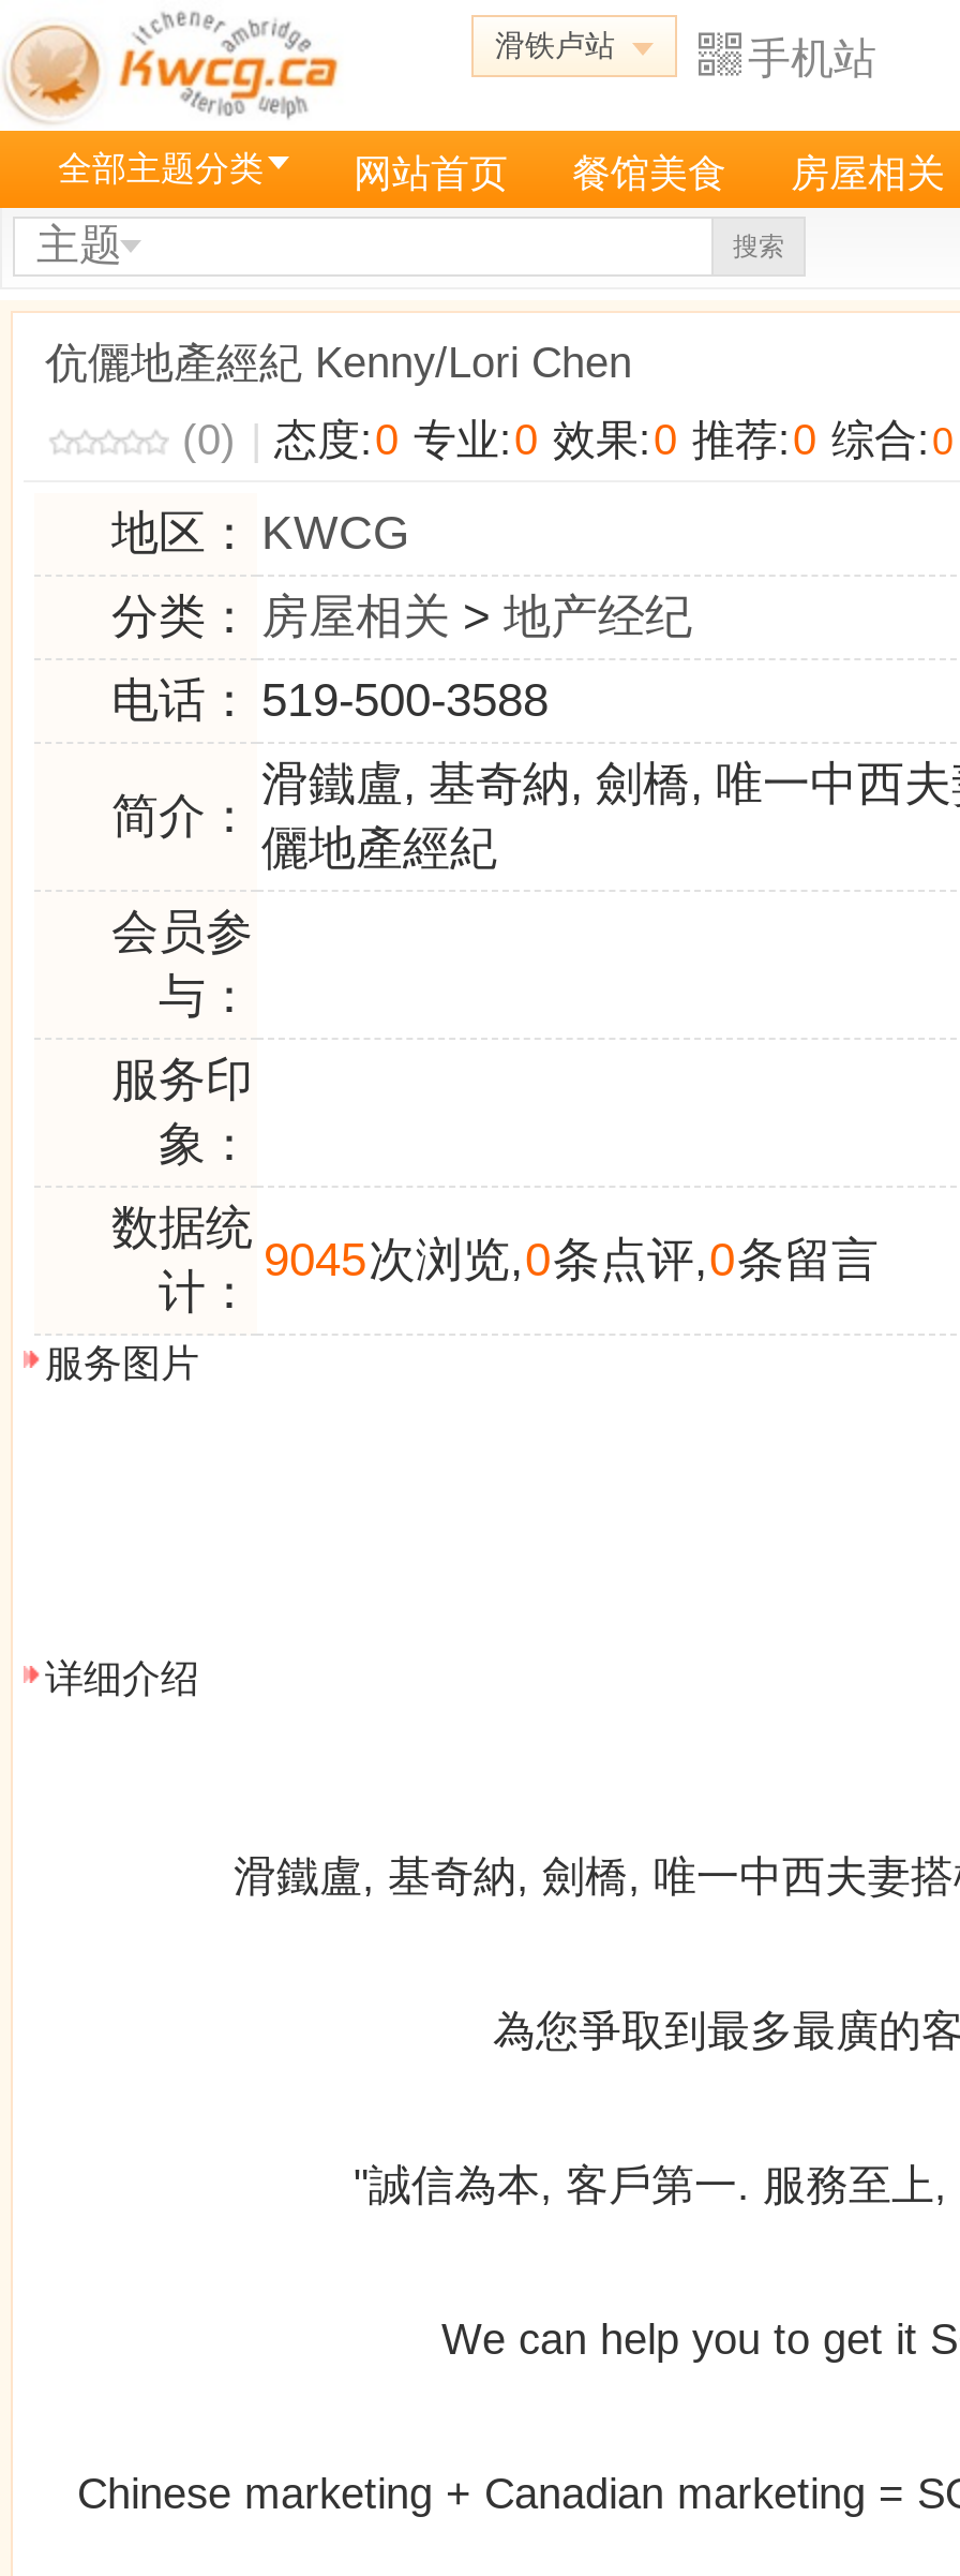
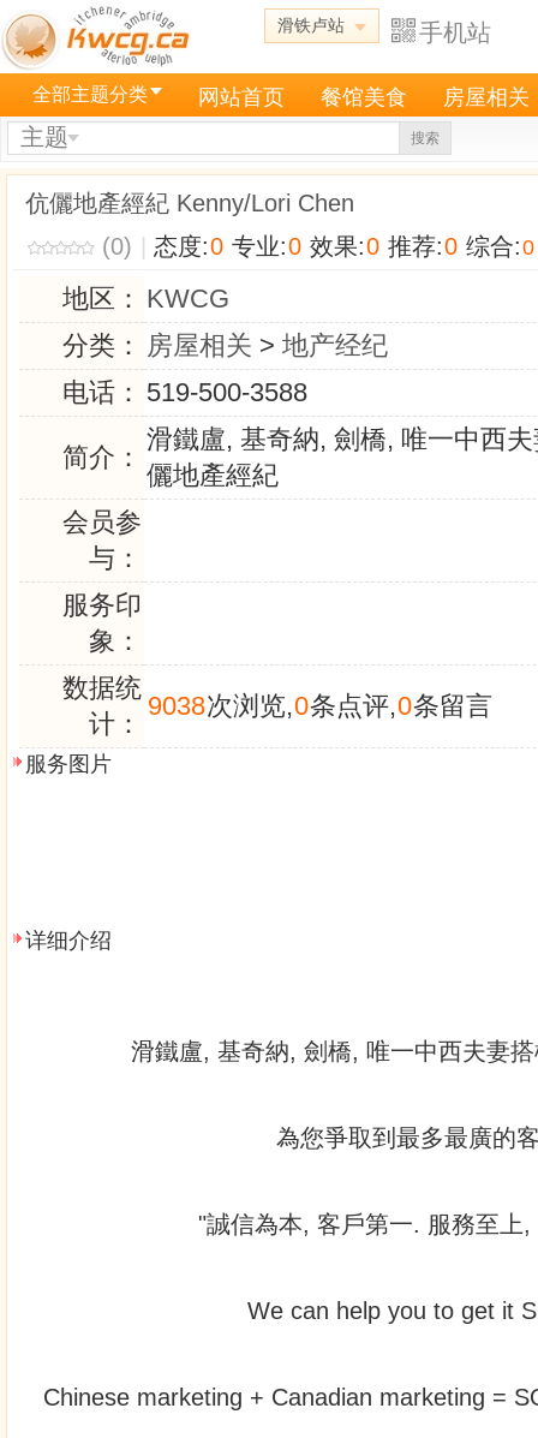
[264,1233,879,1286] 9045次浏览,0条点评,0条留言 -> [148,691,492,721] 9038次浏览,0条点评,0条留言

